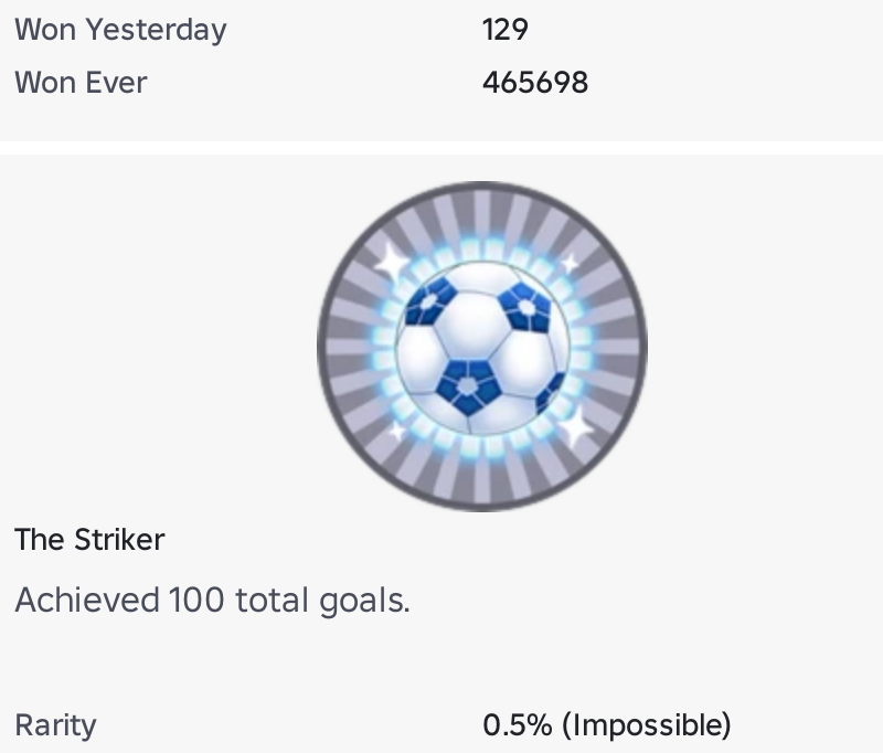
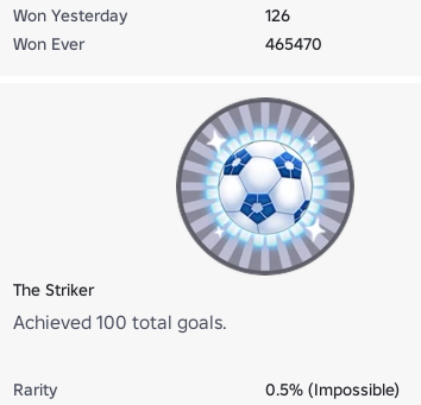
[482,8,529,47] 129 -> [265,4,290,26] 126
[482,61,588,100] 465698 -> [265,33,322,54] 465470

